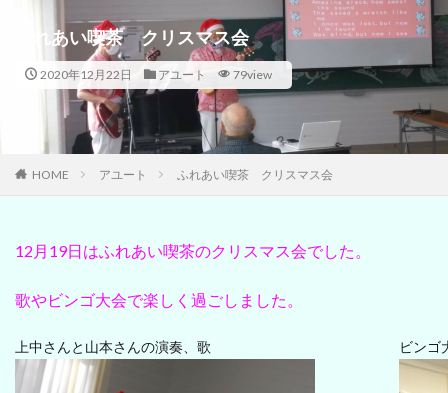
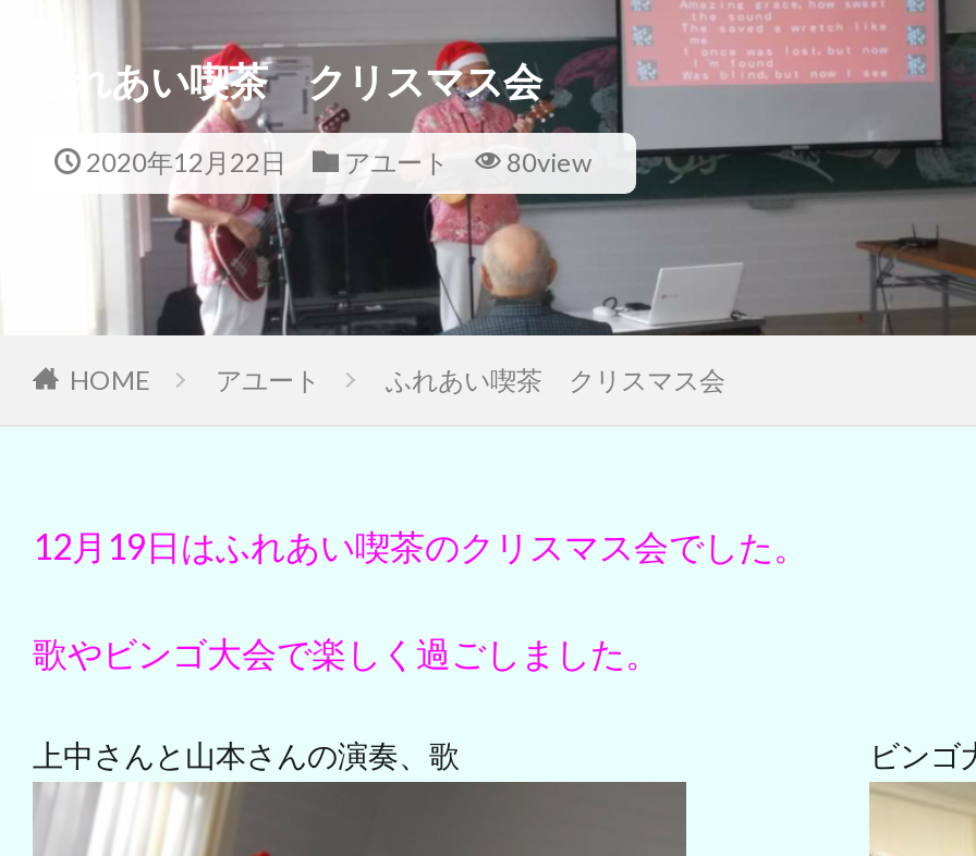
[232,67,271,82] 79view -> [507,146,591,179] 80view

